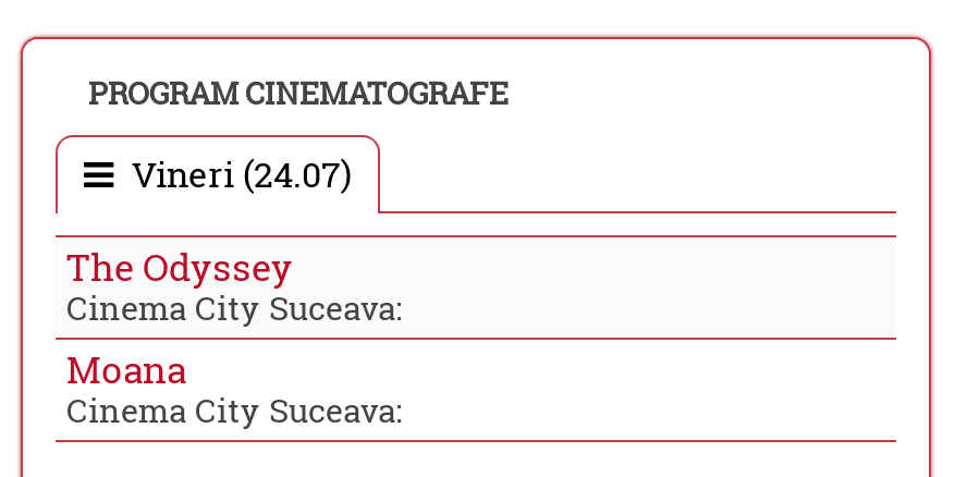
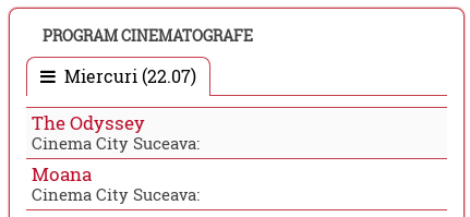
[123,150,352,196] Vineri (24.07) -> [60,64,196,87] Miercuri (22.07)

